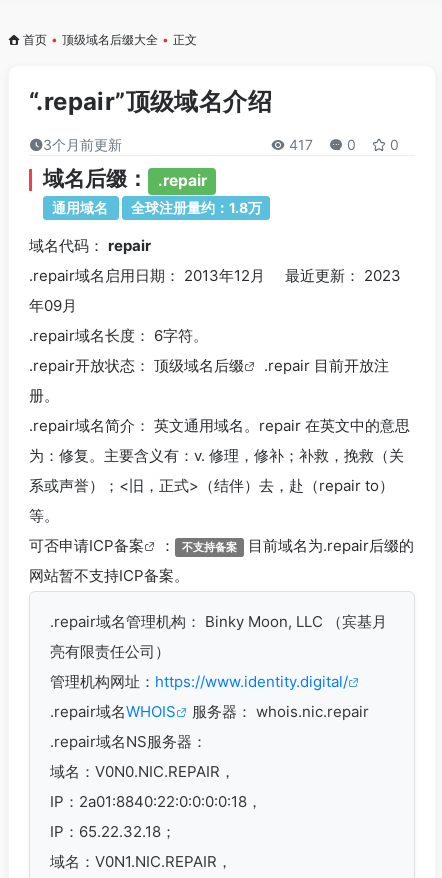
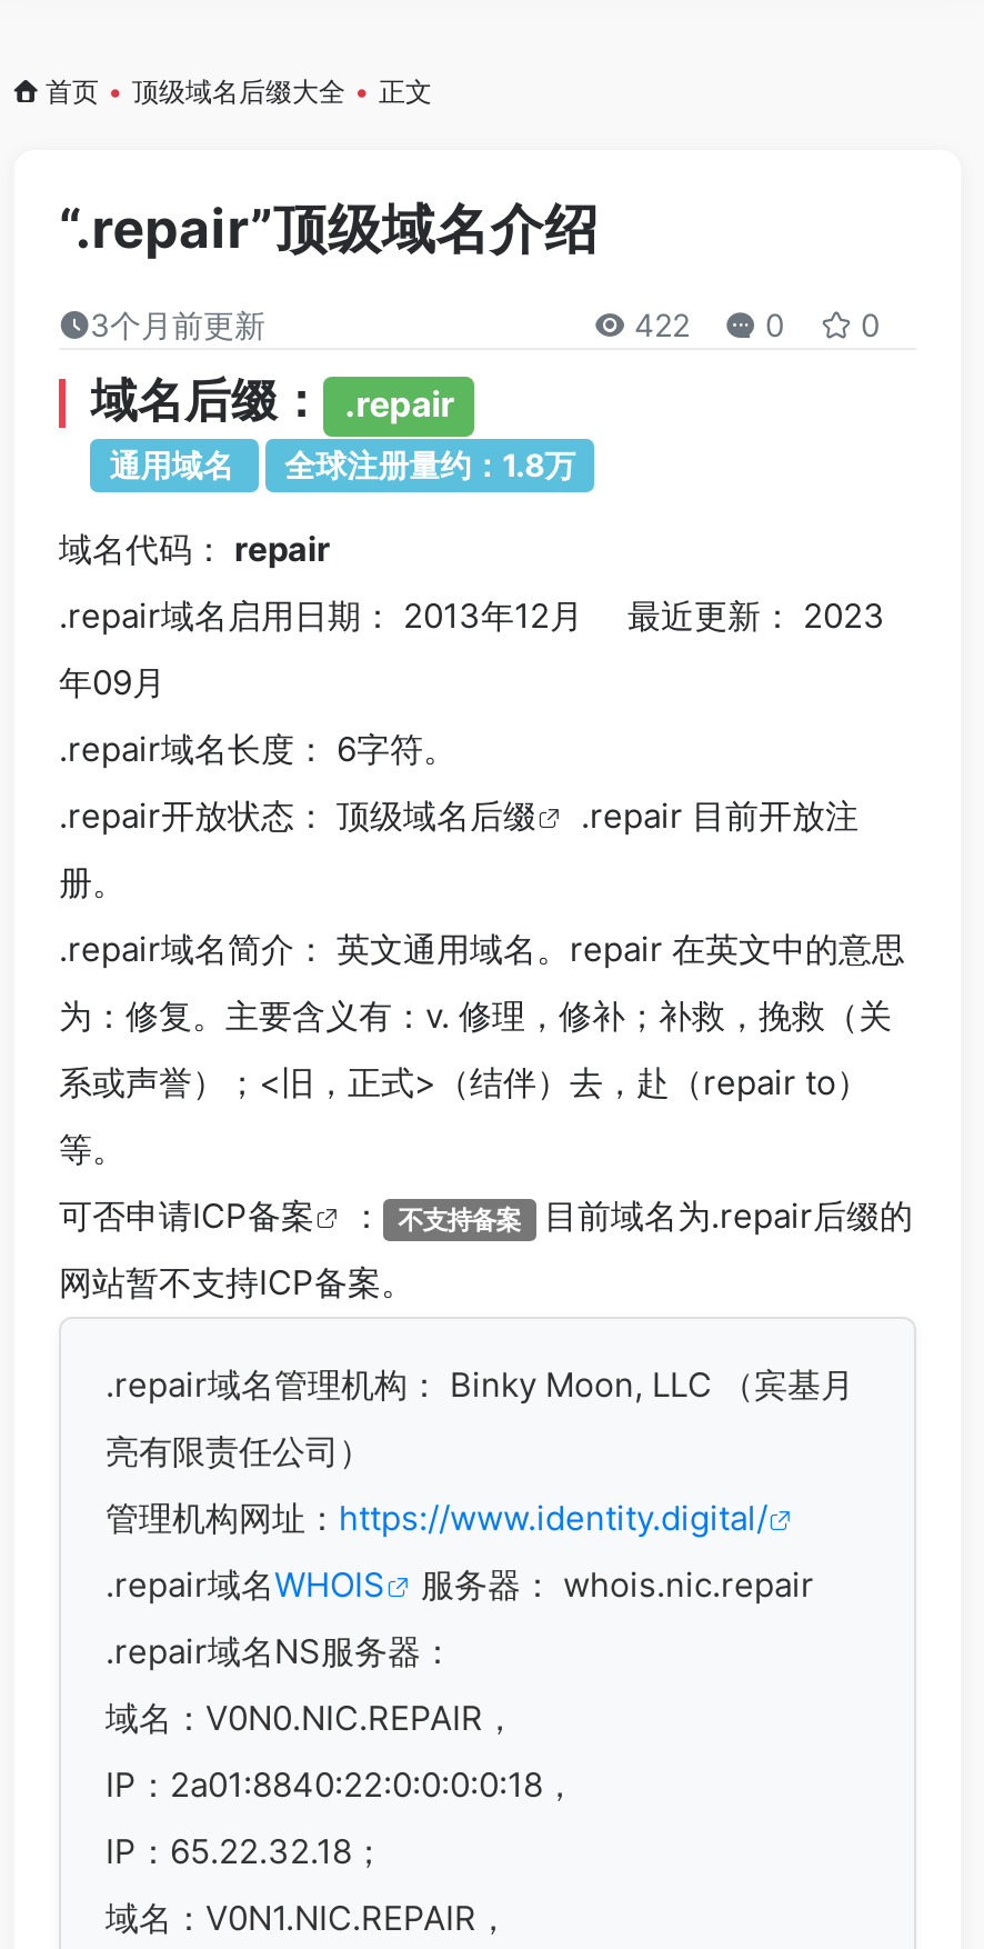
[285,136,399,153] 417 0 0 -> [625,306,881,343] 422 0 0

